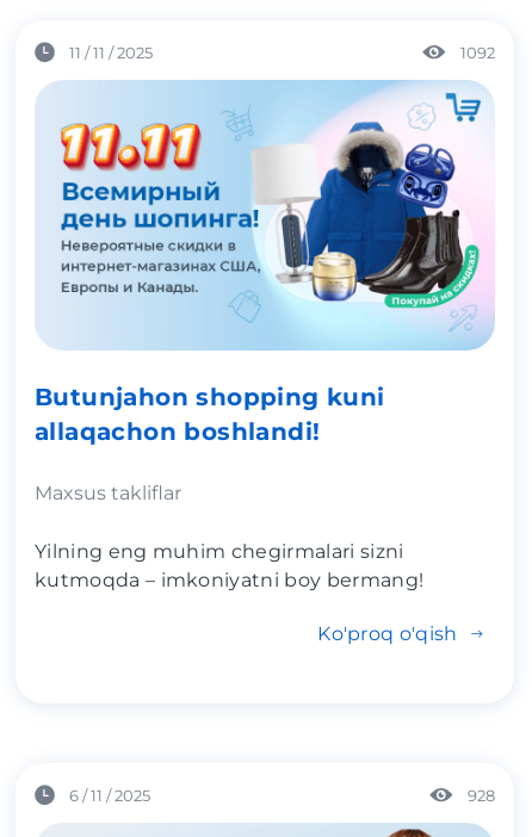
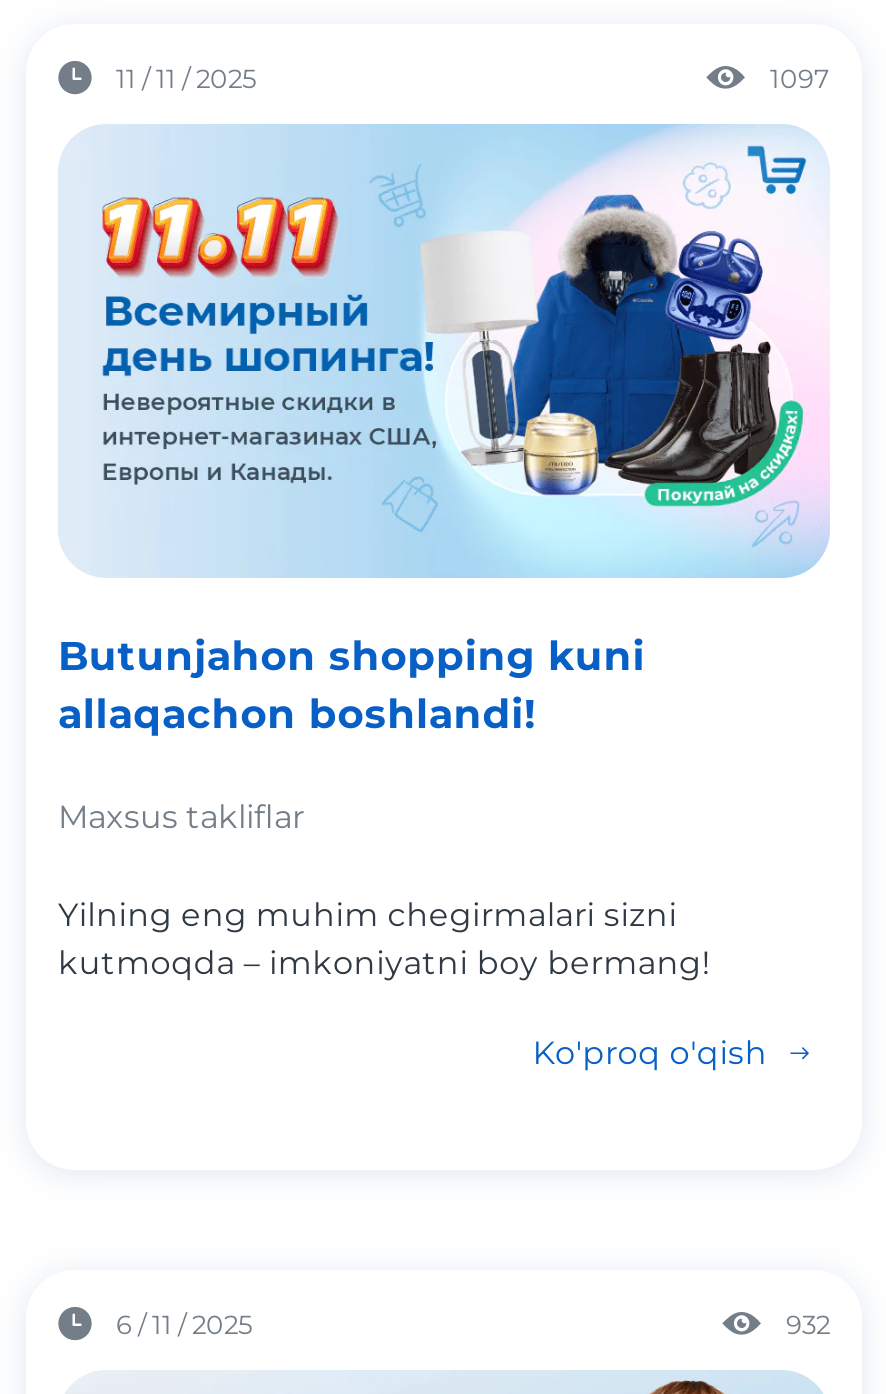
[460,43,495,62] 1092 -> [770,62,830,94] 1097
[468,786,495,805] 928 -> [786,1308,830,1340] 932

